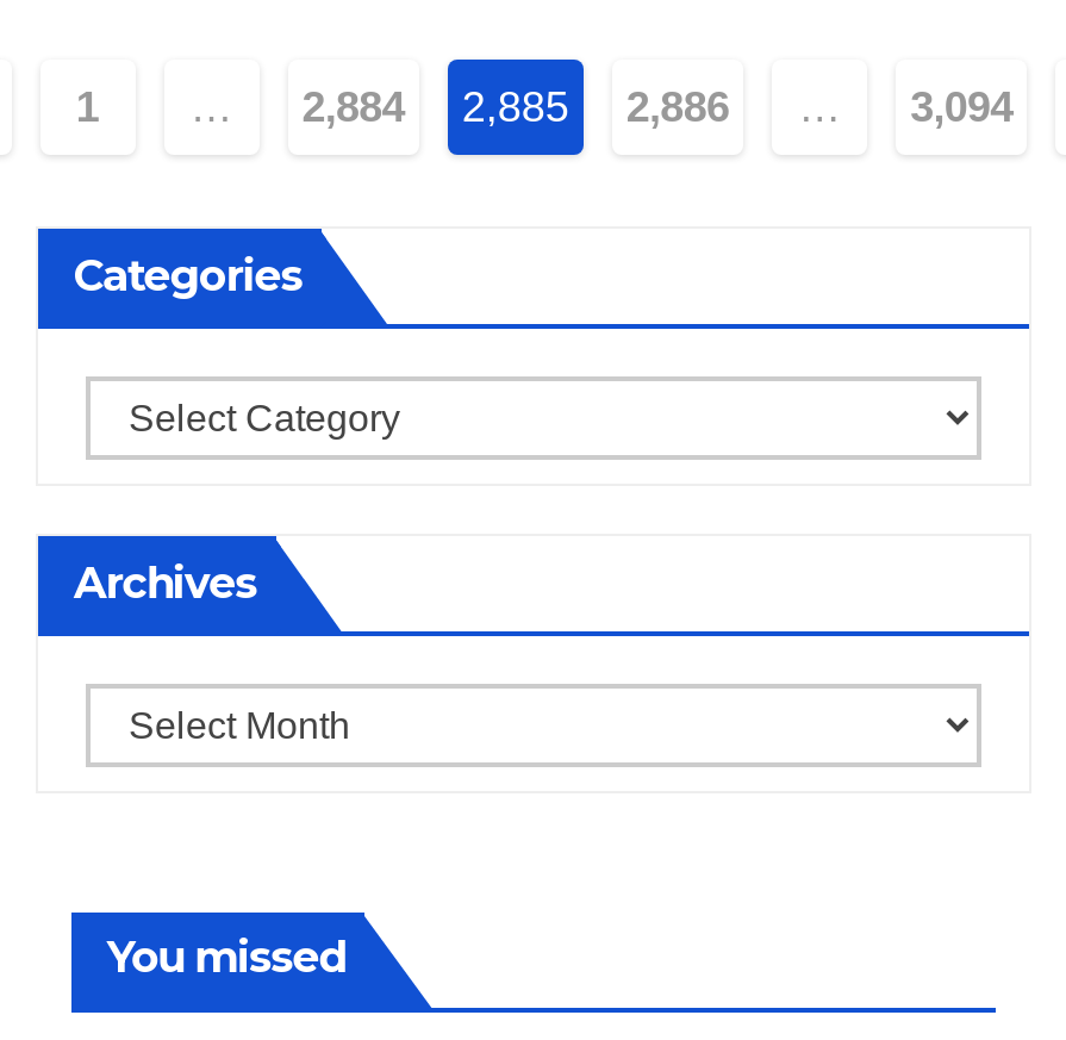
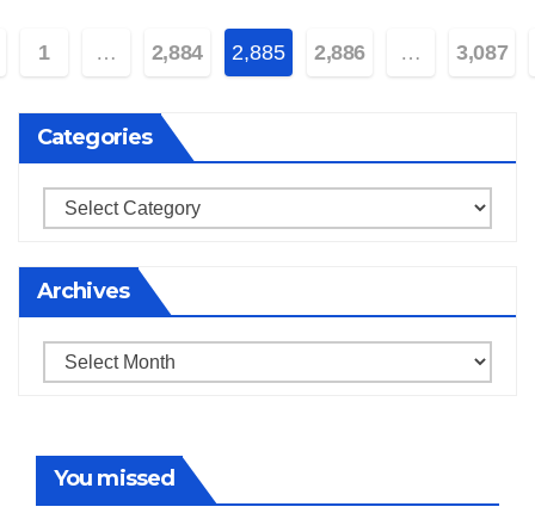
[910,84,1013,131] 3,094 -> [456,41,508,65] 3,087

